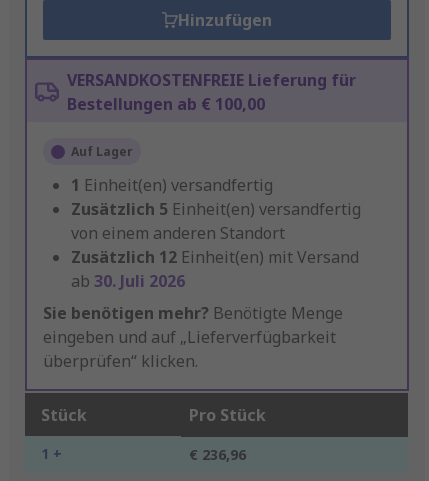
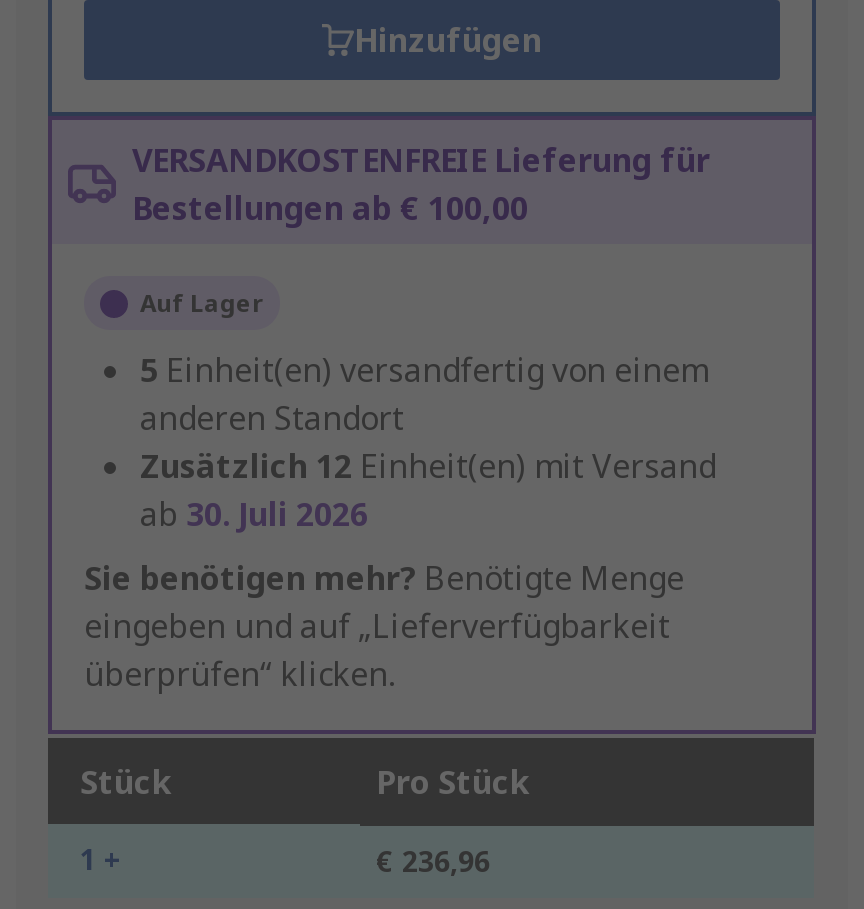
[71,174,361,244] 1 Einheit(en) versandfertig | Zusätzlich 5 Einheit(en) versandfertig | von einem anderen Standort -> [140,349,708,441] 5 Einheit(en) versandfertig von einem | anderen Standort

